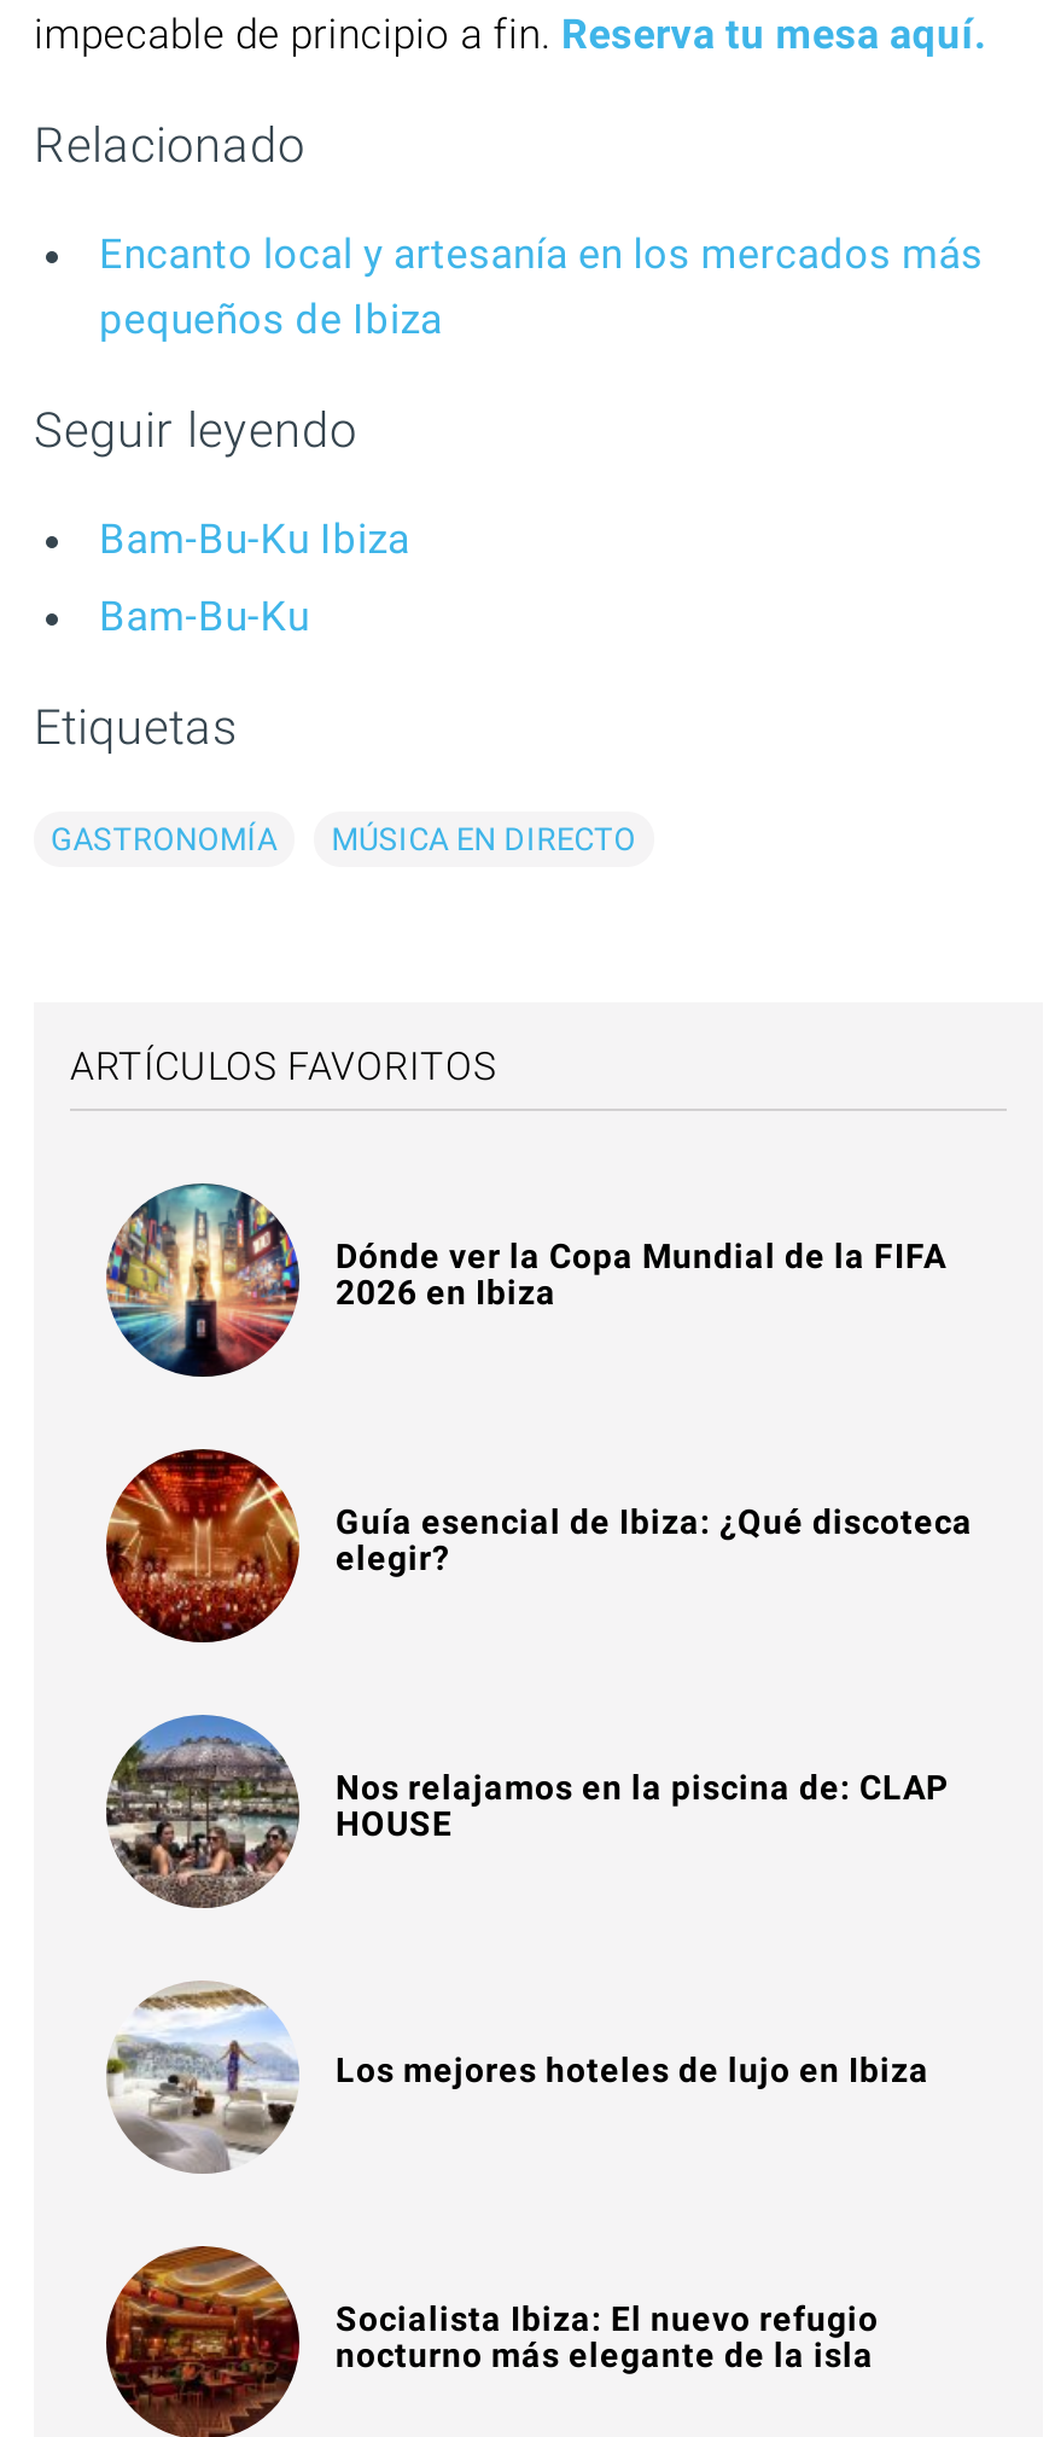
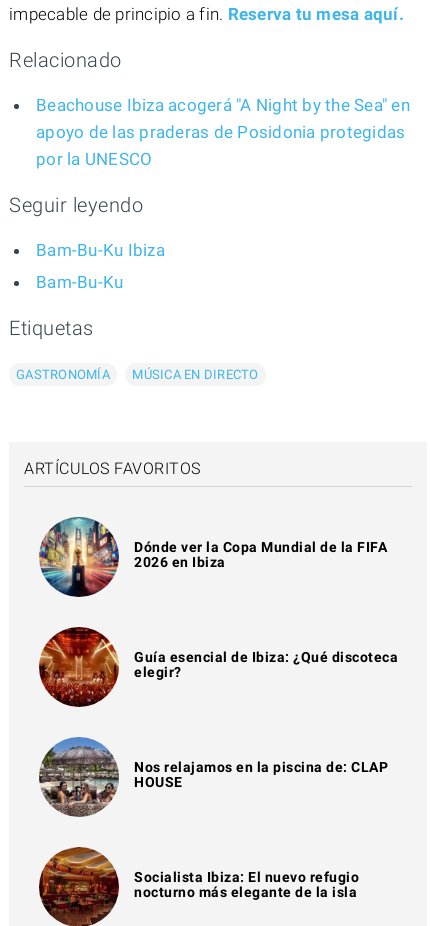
[99,230,983,343] Encanto local y artesanía en los mercados más | pequeños de Ibiza -> [36,95,410,169] Beachouse Ibiza acogerá "A Night by the Sea" en | apoyo de las praderas de Posidonia protegidas | por la UNESCO
moved [34,401,973,1842] -> [9,193,398,790]: [image] | Seguir leyendo | Bam-Bu-Ku Ibiza | ... | Nos relajamos en la piscina de: CLAP | HOUSE
[109,1983,929,2169] [image] | Los mejores hoteles de lujo en Ibiza -> none

